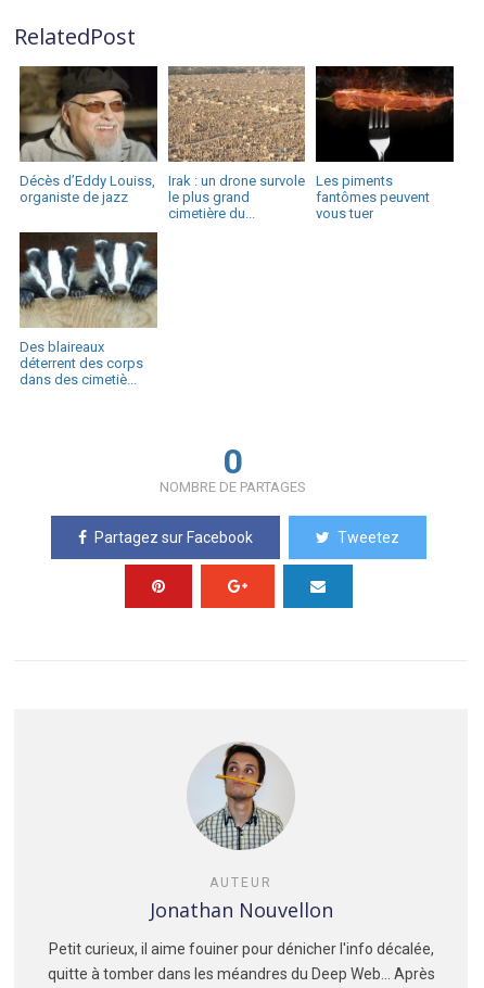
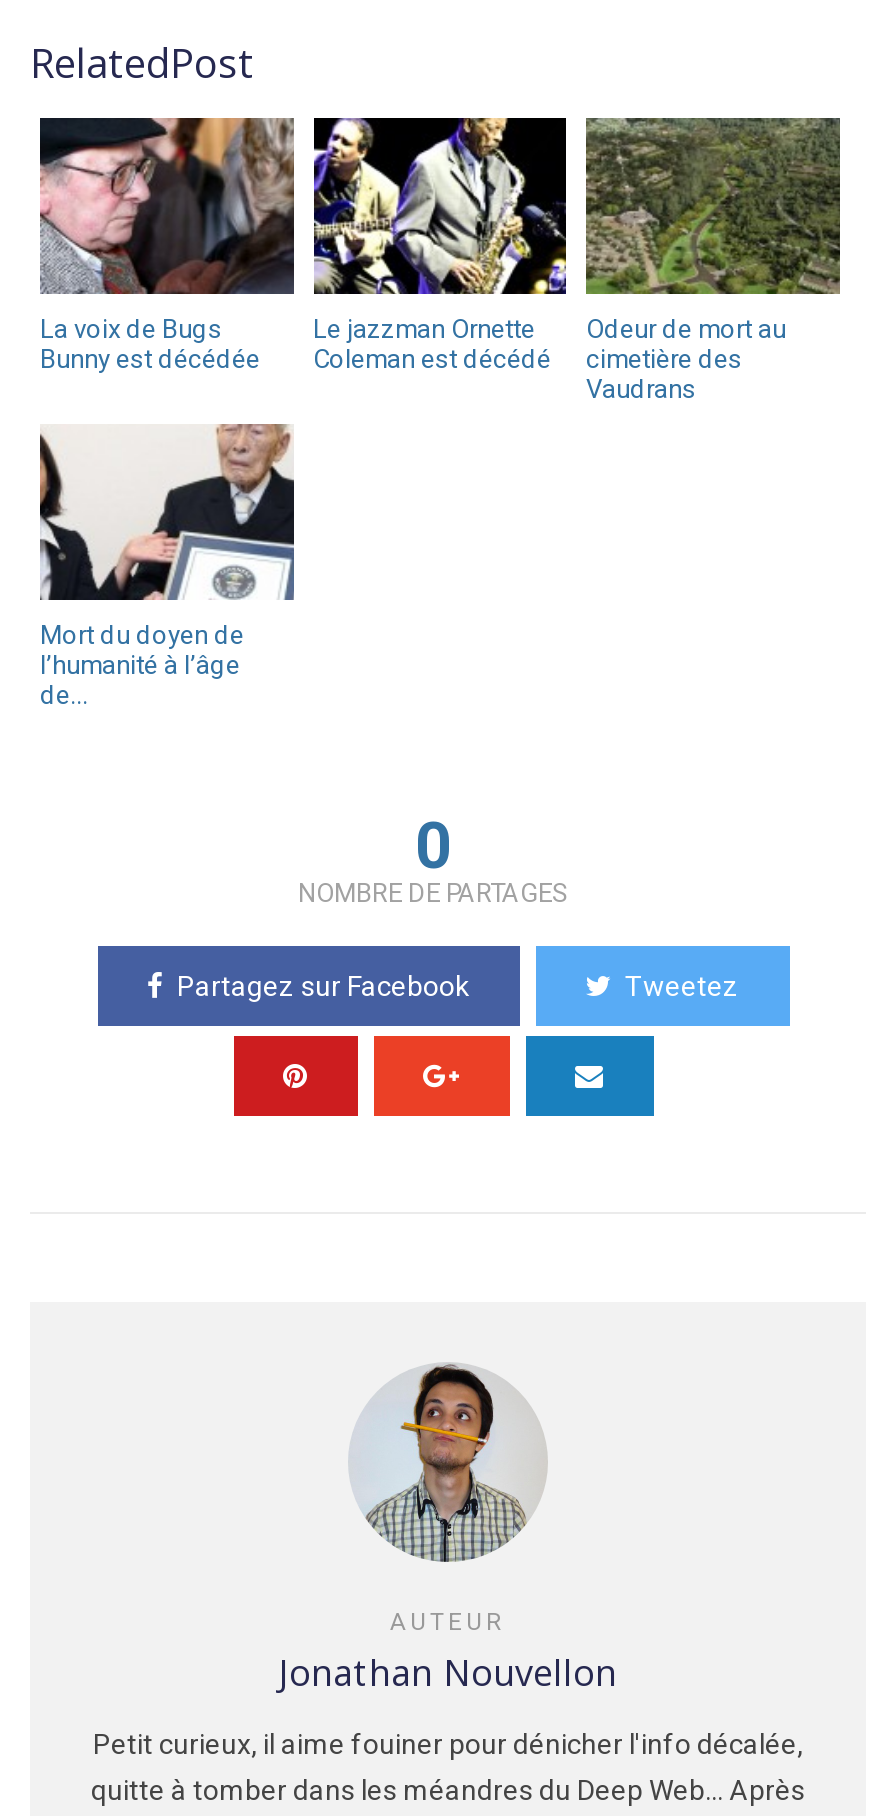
[18,65,158,205] [image] | Décès d’Eddy Louiss, | organiste de jazz -> [40,116,296,374] [image] | La voix de Bugs | Bunny est décédée
[167,66,306,221] [image] | Irak : un drone survole | le plus grand | cimetière du... -> [312,118,568,374] [image] | Le jazzman Ornette | Coleman est décédé
[315,65,455,221] [image] | Les piments | fantômes peuvent | vous tuer -> [584,116,842,404] [image] | Odeur de mort au | cimetière des | Vaudrans
[18,231,158,388] [image] | Des blaireaux | déterrent des corps | dans des cimetiè... -> [38,424,296,710] [image] | Mort du doyen de | l’humanité à l’âge | de...

